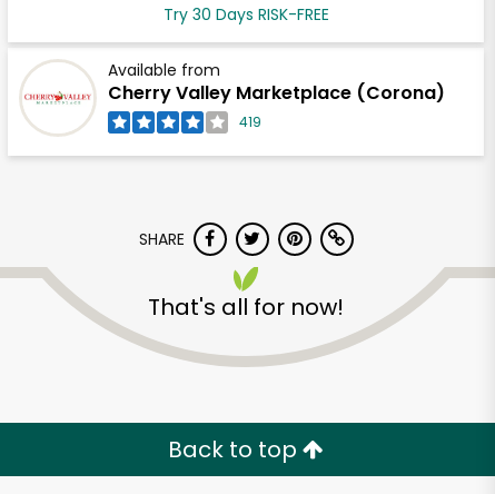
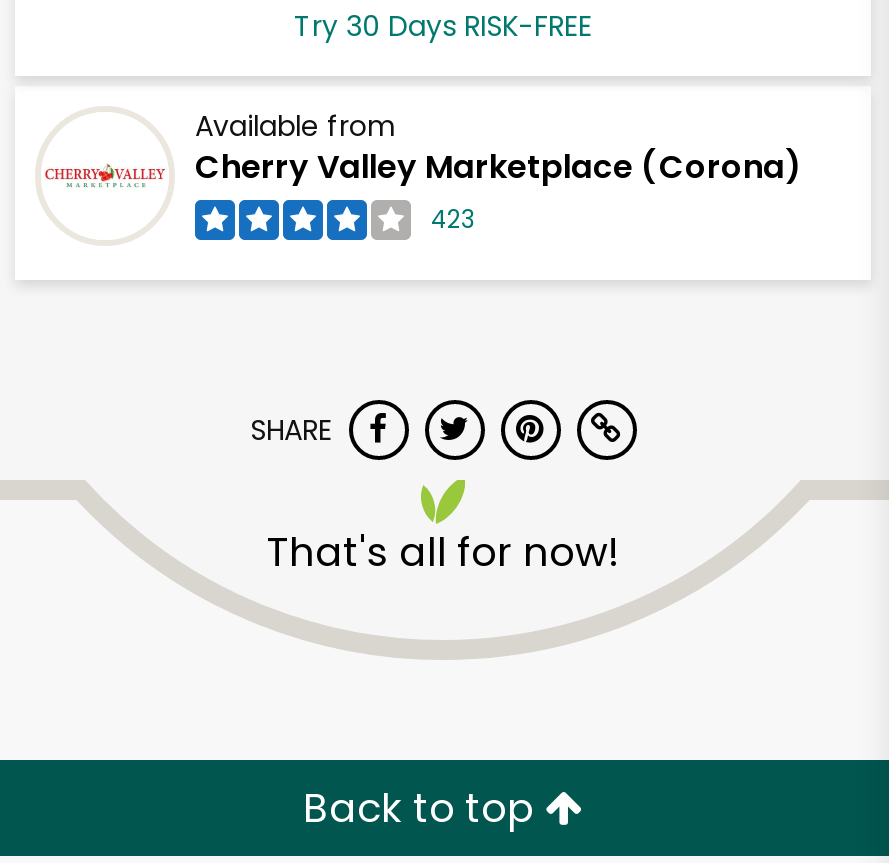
[239,112,261,131] 419 -> [431,202,475,236] 423

